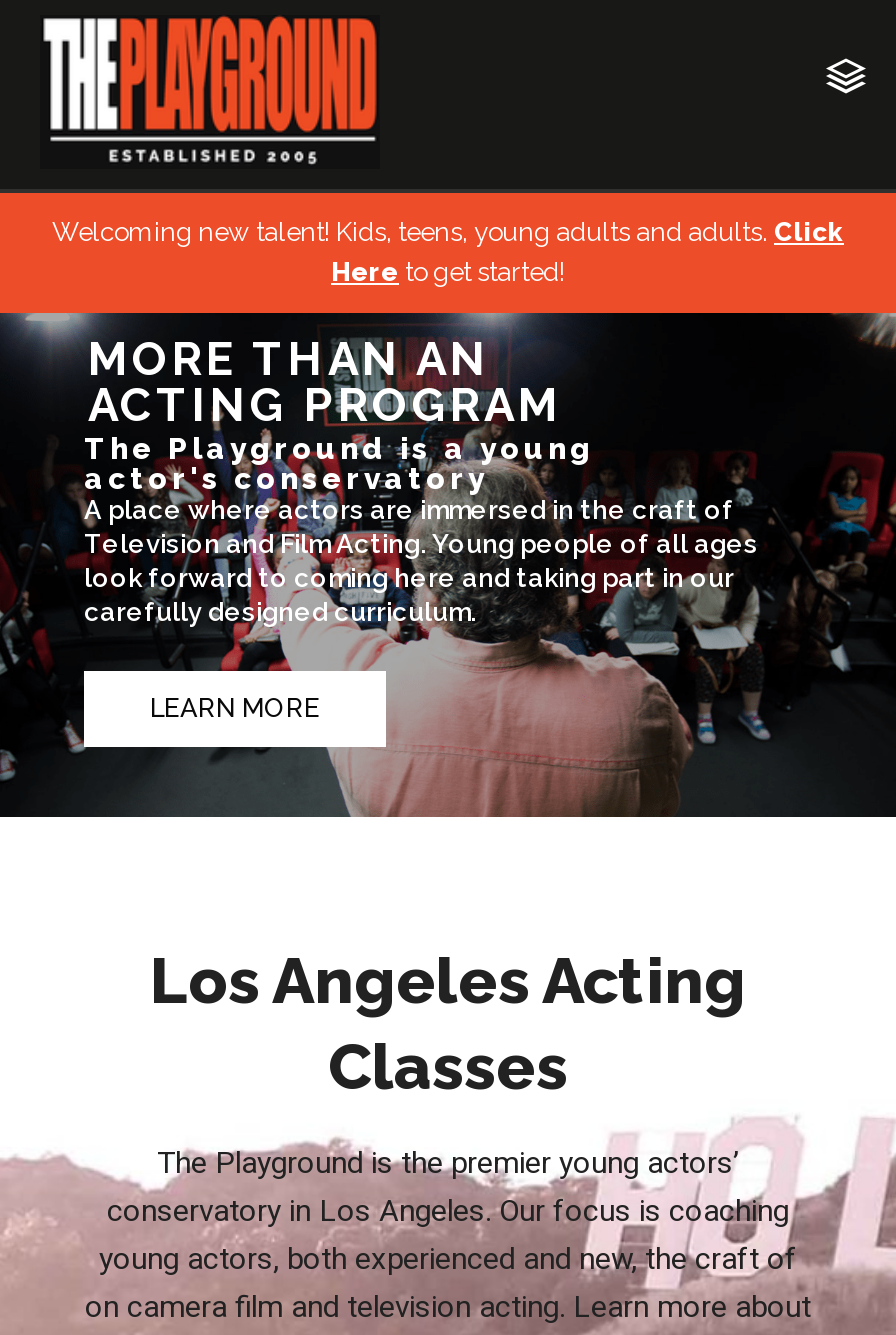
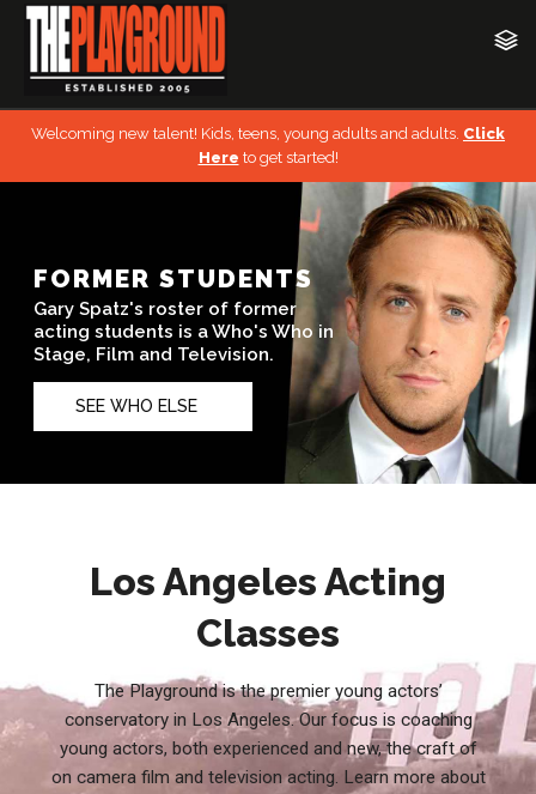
[6,311,890,819] [image] -> [4,181,532,485] [image]

